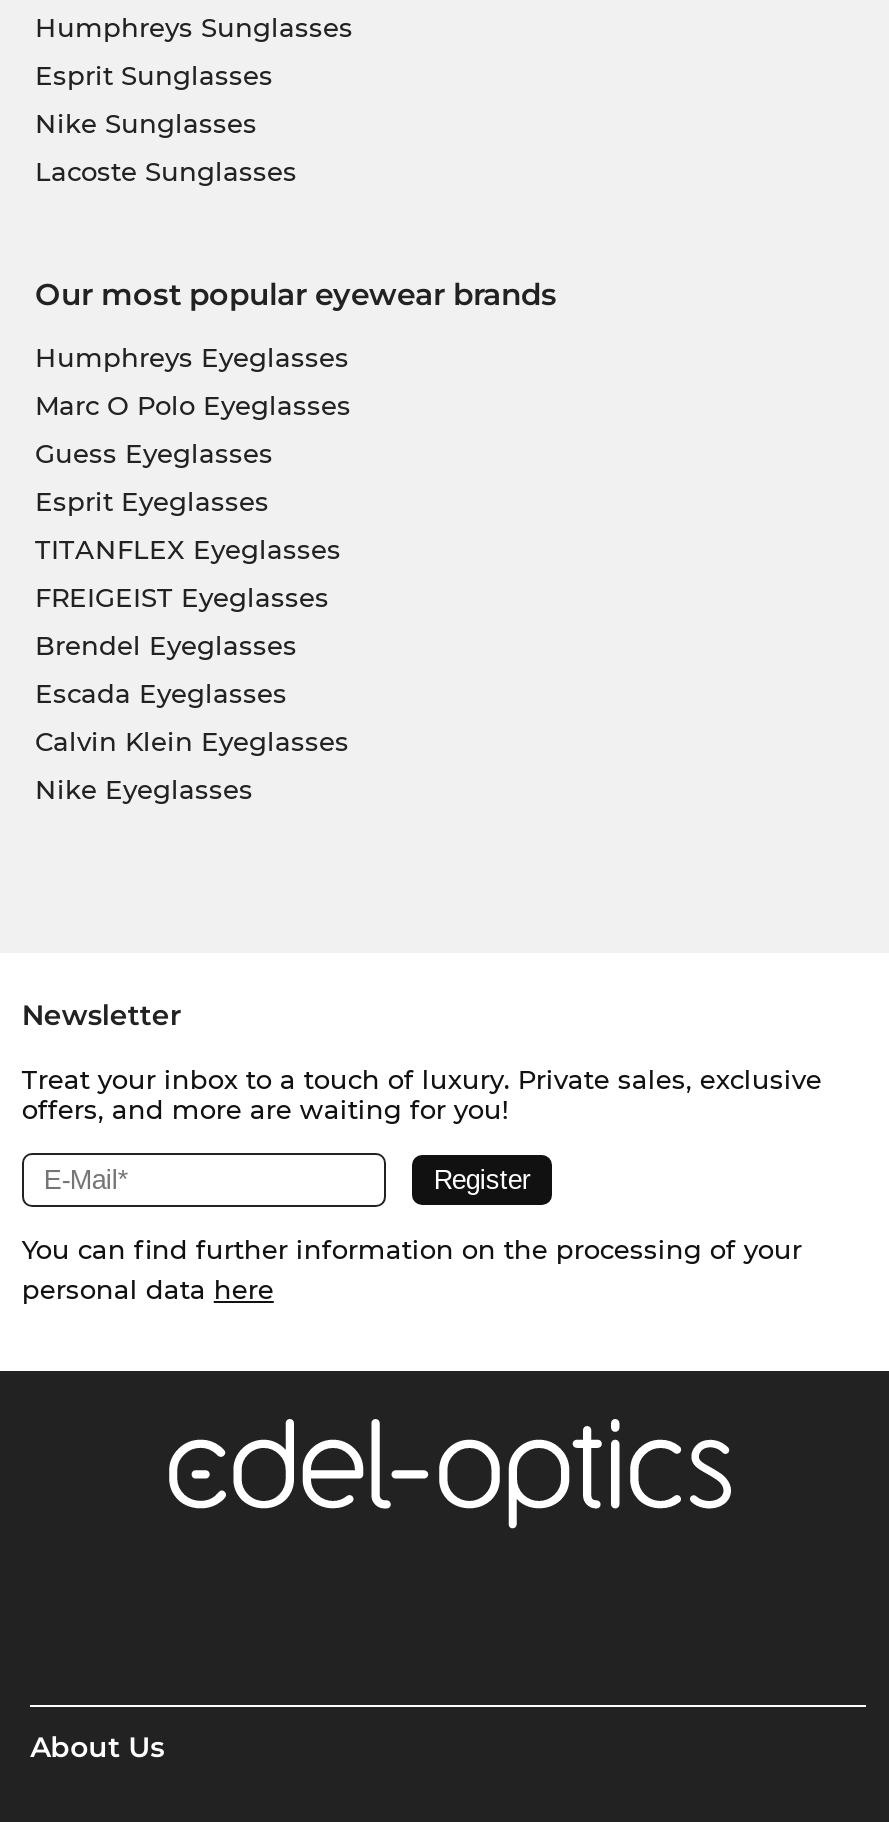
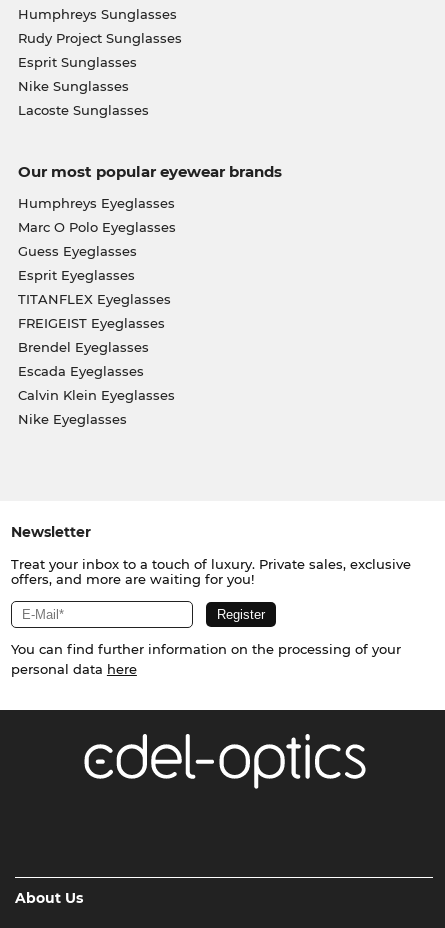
none -> [17,30,181,46] Rudy Project Sunglasses

